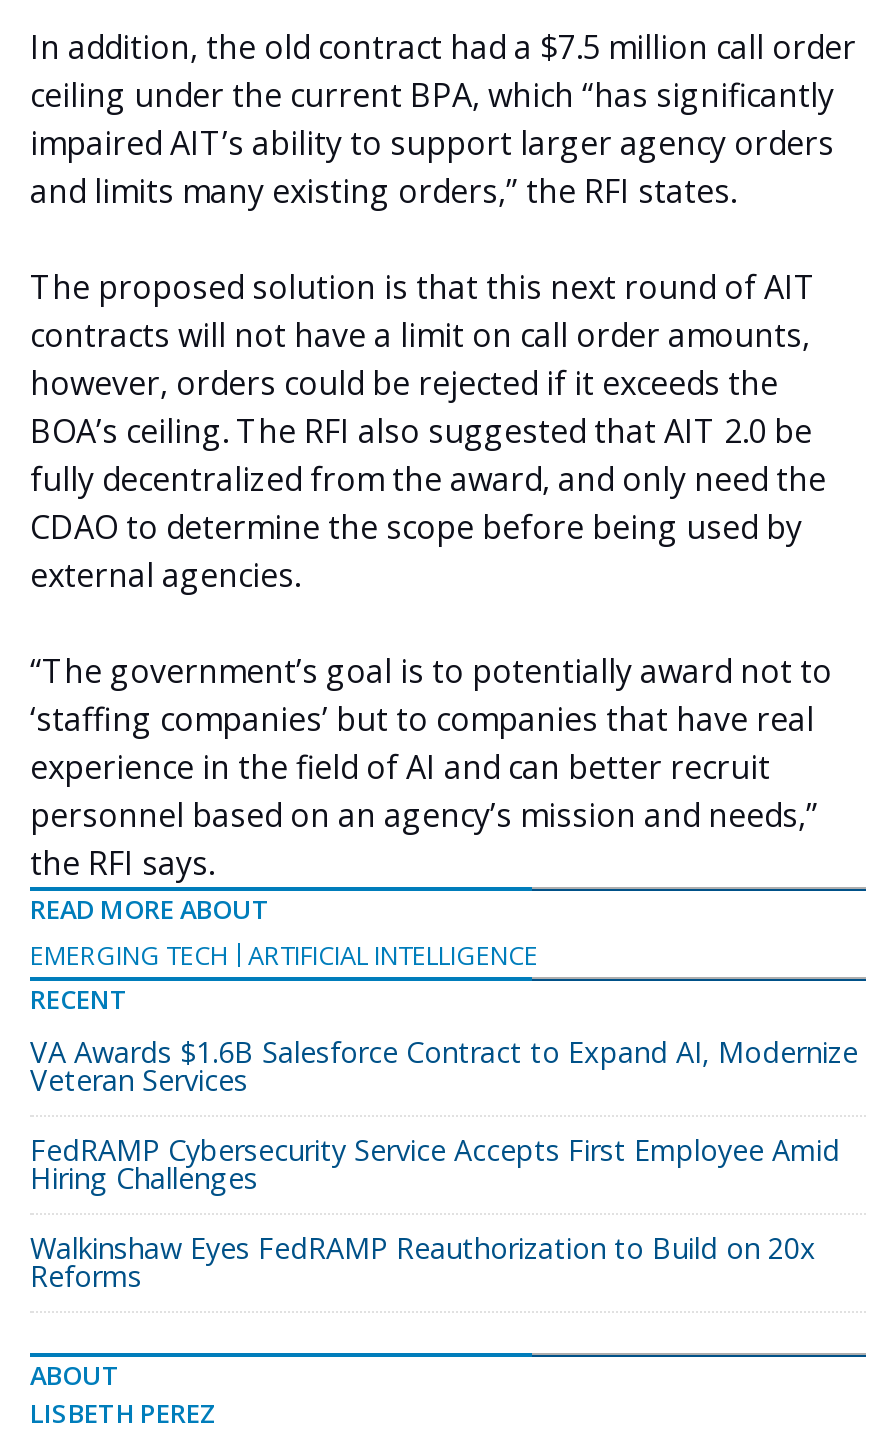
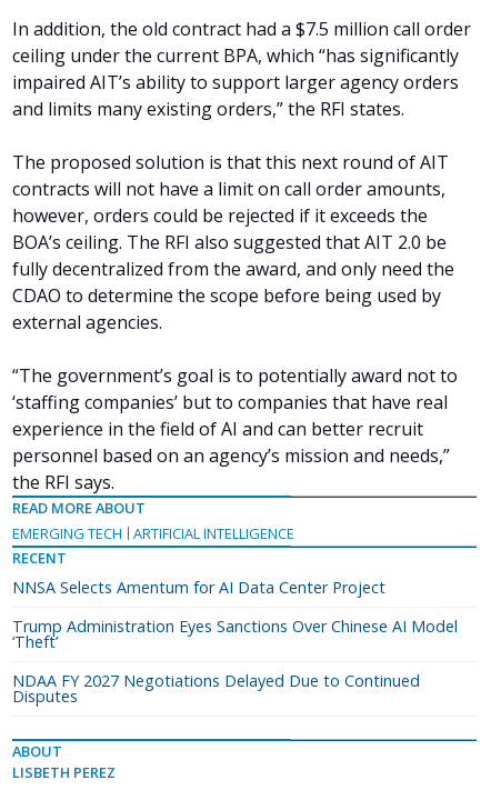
[30,1033,858,1099] VA Awards $1.6B Salesforce Contract to Expand AI, Modernize | Veteran Services -> [12,577,385,598] NNSA Selects Amentum for AI Data Center Project
[30,1131,840,1197] FedRAMP Cybersecurity Service Accepts First Employee Amid | Hiring Challenges -> [12,616,458,652] Trump Administration Eyes Sanctions Over Chinese AI Model | ‘Theft’
[30,1229,816,1295] Walkinshaw Eyes FedRAMP Reauthorization to Build on 20x | Reforms -> [12,670,420,707] NDAA FY 2027 Negotiations Delayed Due to Continued | Disputes

